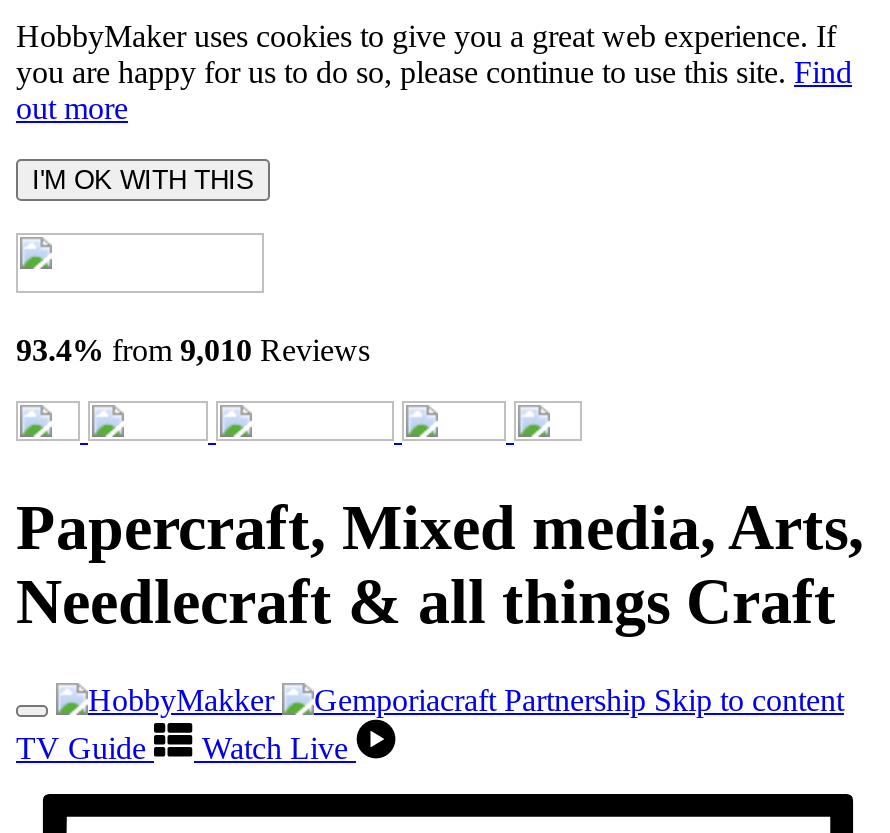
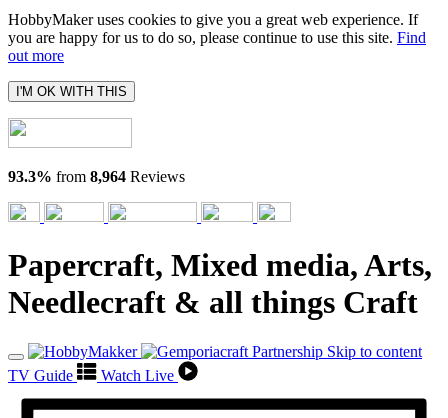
[16,333,370,367] 93.4% from 9,010 Reviews -> [8,168,185,185] 93.3% from 8,964 Reviews

